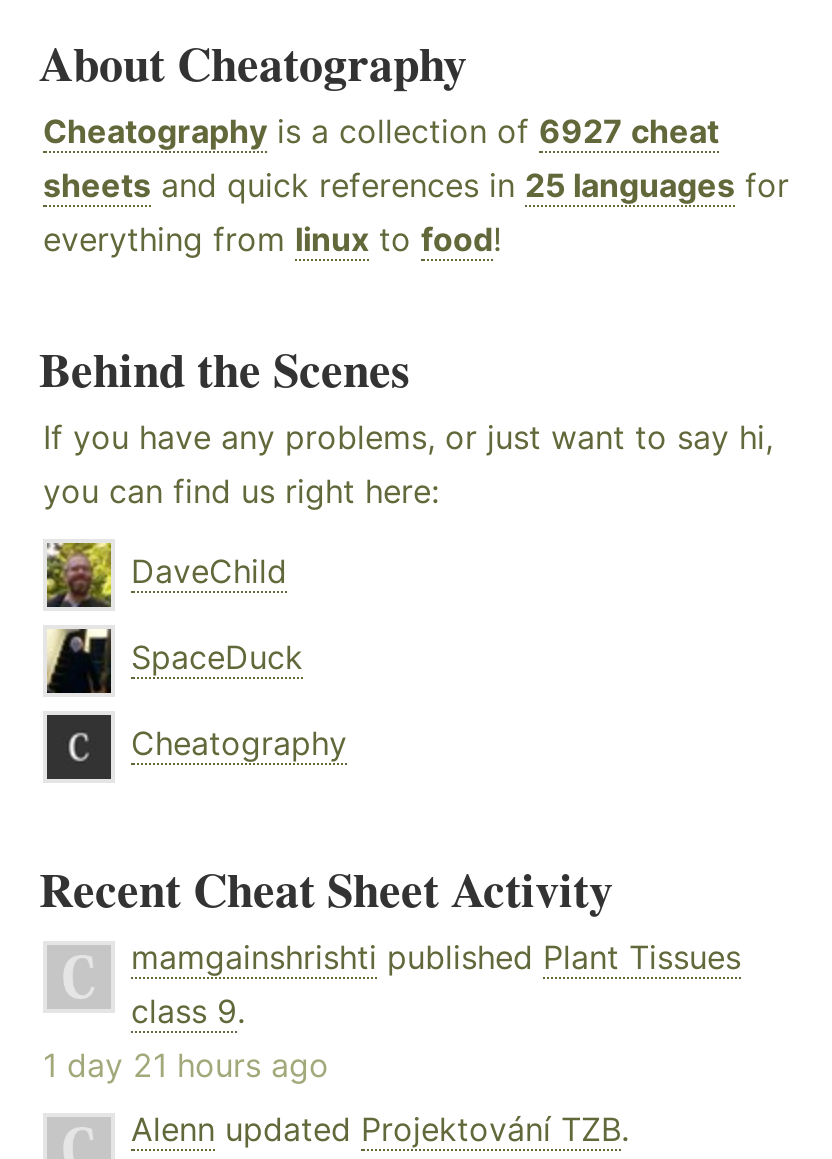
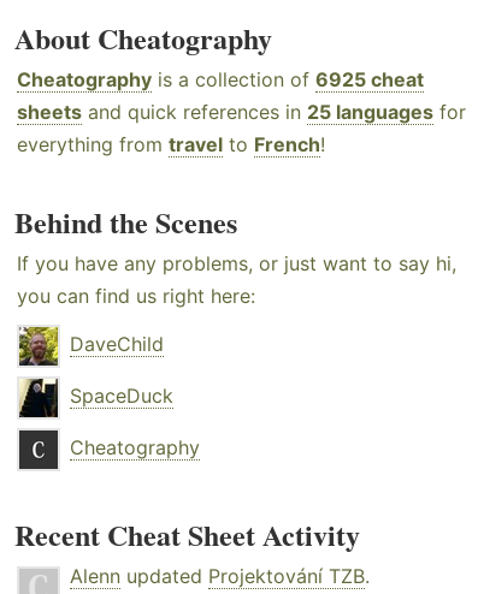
[43,111,719,151] Cheatography is a collection of 6927 cheat -> [17,67,424,92] Cheatography is a collection of 6925 cheat
[43,219,501,259] everything from linux to food! -> [17,132,325,156] everything from travel to French!
[43,937,741,1085] mamgainshrishti published Plant Tissues | class 9. | 1 day 21 hours ago -> none

